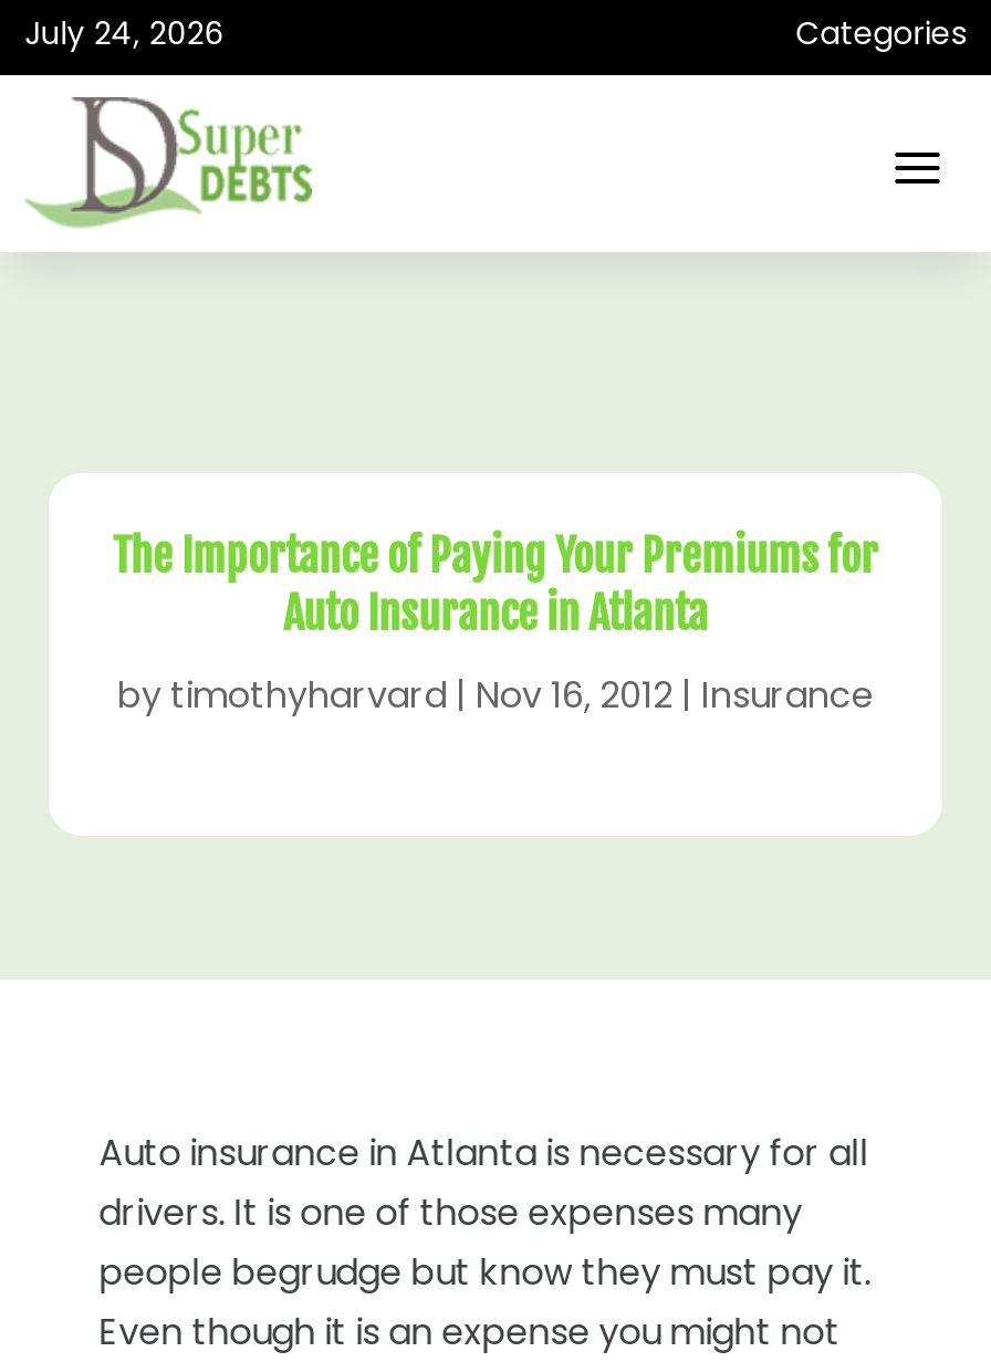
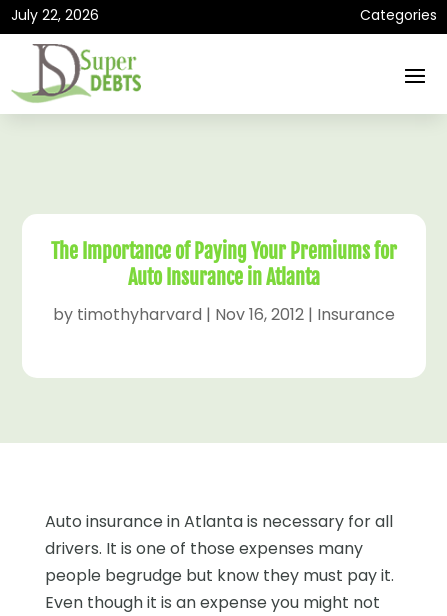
[25,11,224,55] July 24, 2026 -> [11,5,99,25] July 22, 2026

